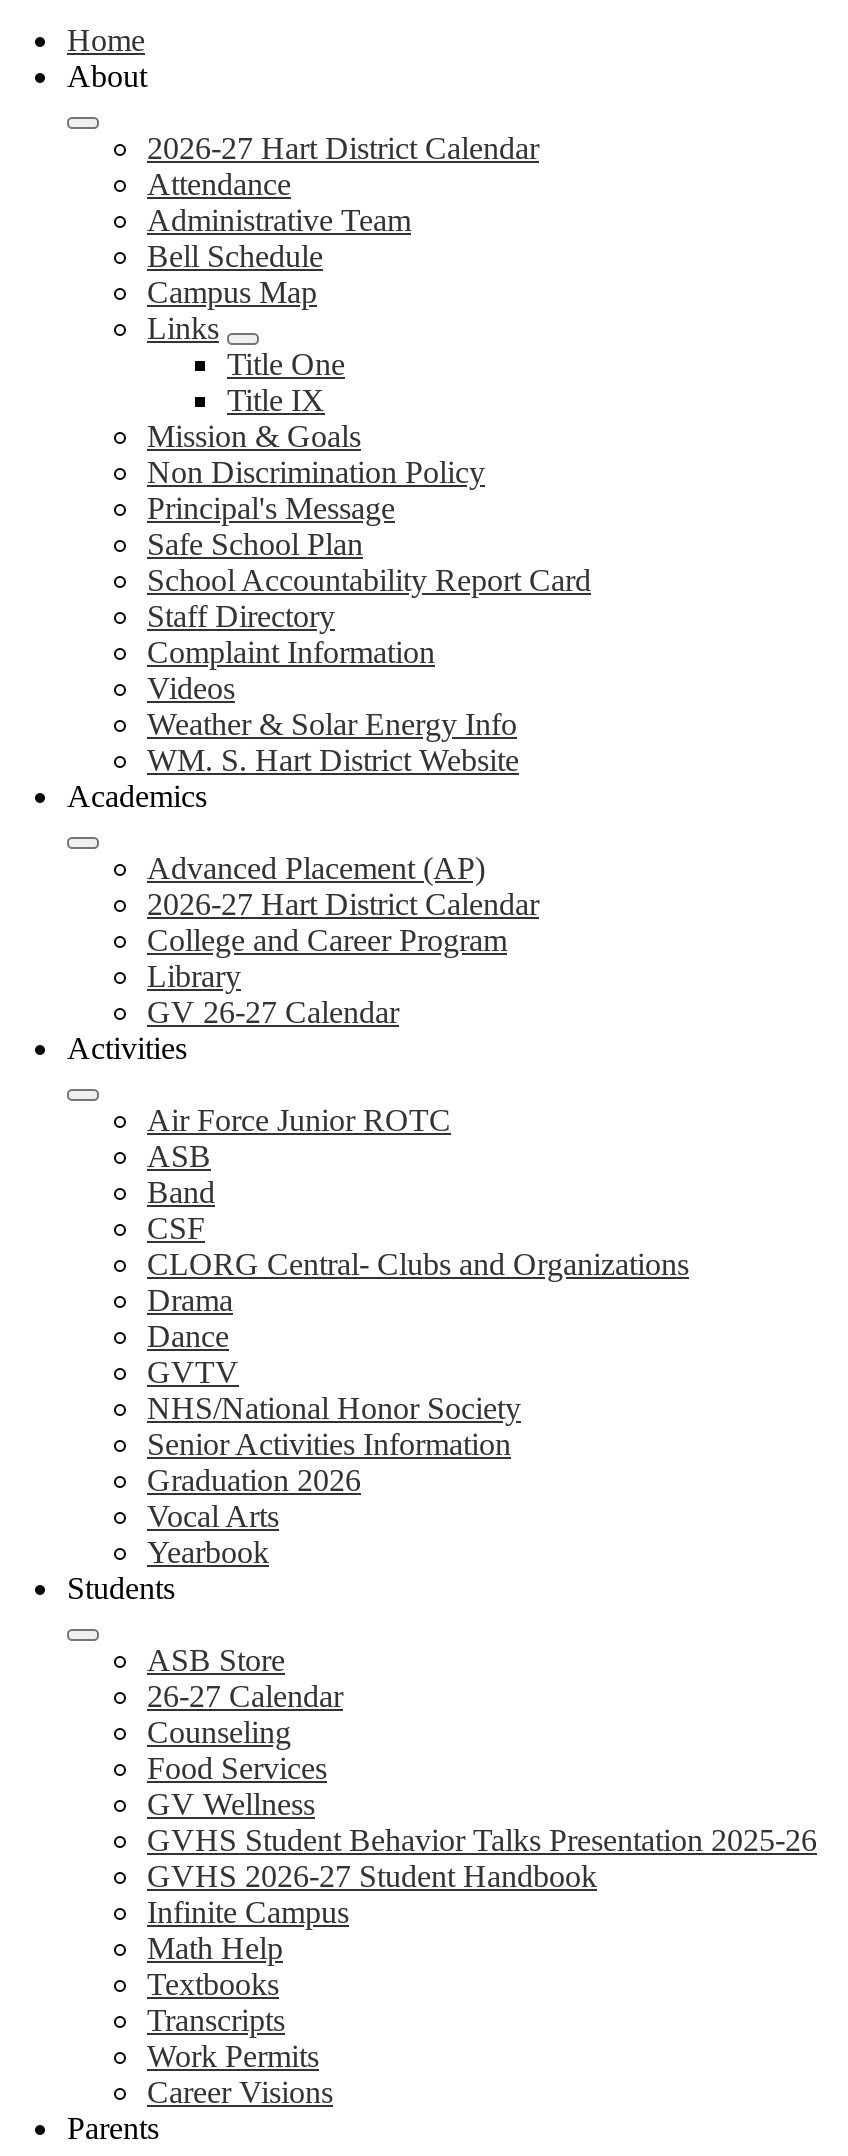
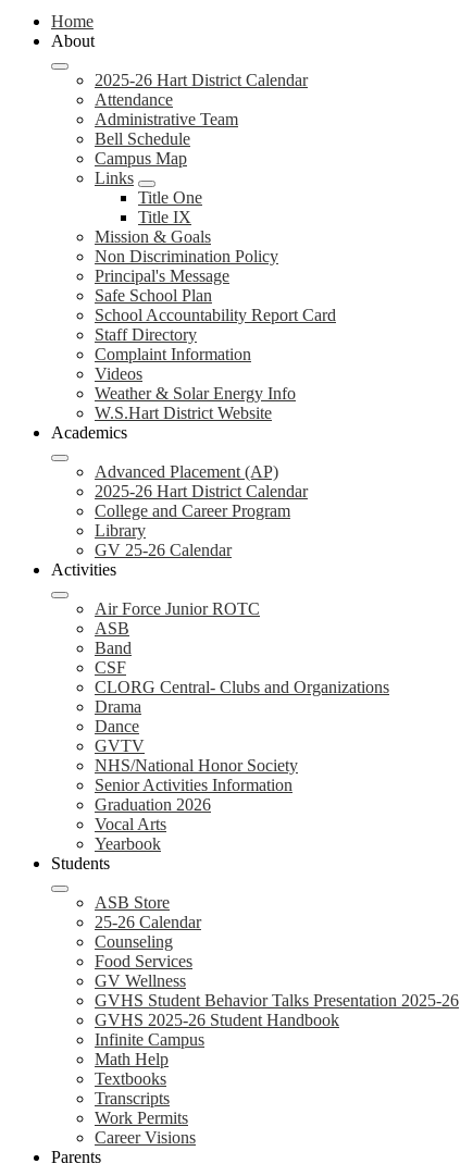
[147,130,539,164] 2026-27 Hart District Calendar -> [95,70,308,89] 2025-26 Hart District Calendar
[147,742,519,776] WM. S. Hart District Website -> [95,403,272,422] W.S.Hart District Website
[147,886,539,920] 2026-27 Hart District Calendar -> [95,482,308,500] 2025-26 Hart District Calendar
[147,994,399,1028] GV 26-27 Calendar -> [95,540,232,559] GV 25-26 Calendar
[147,1678,343,1712] 26-27 Calendar -> [95,912,201,931] 25-26 Calendar
[147,1858,597,1892] GVHS 2026-27 Student Handbook -> [95,1010,339,1029] GVHS 2025-26 Student Handbook

